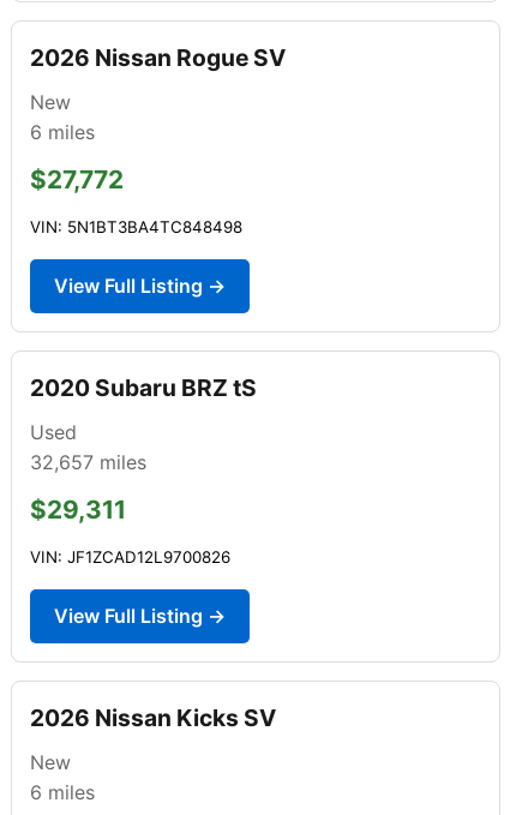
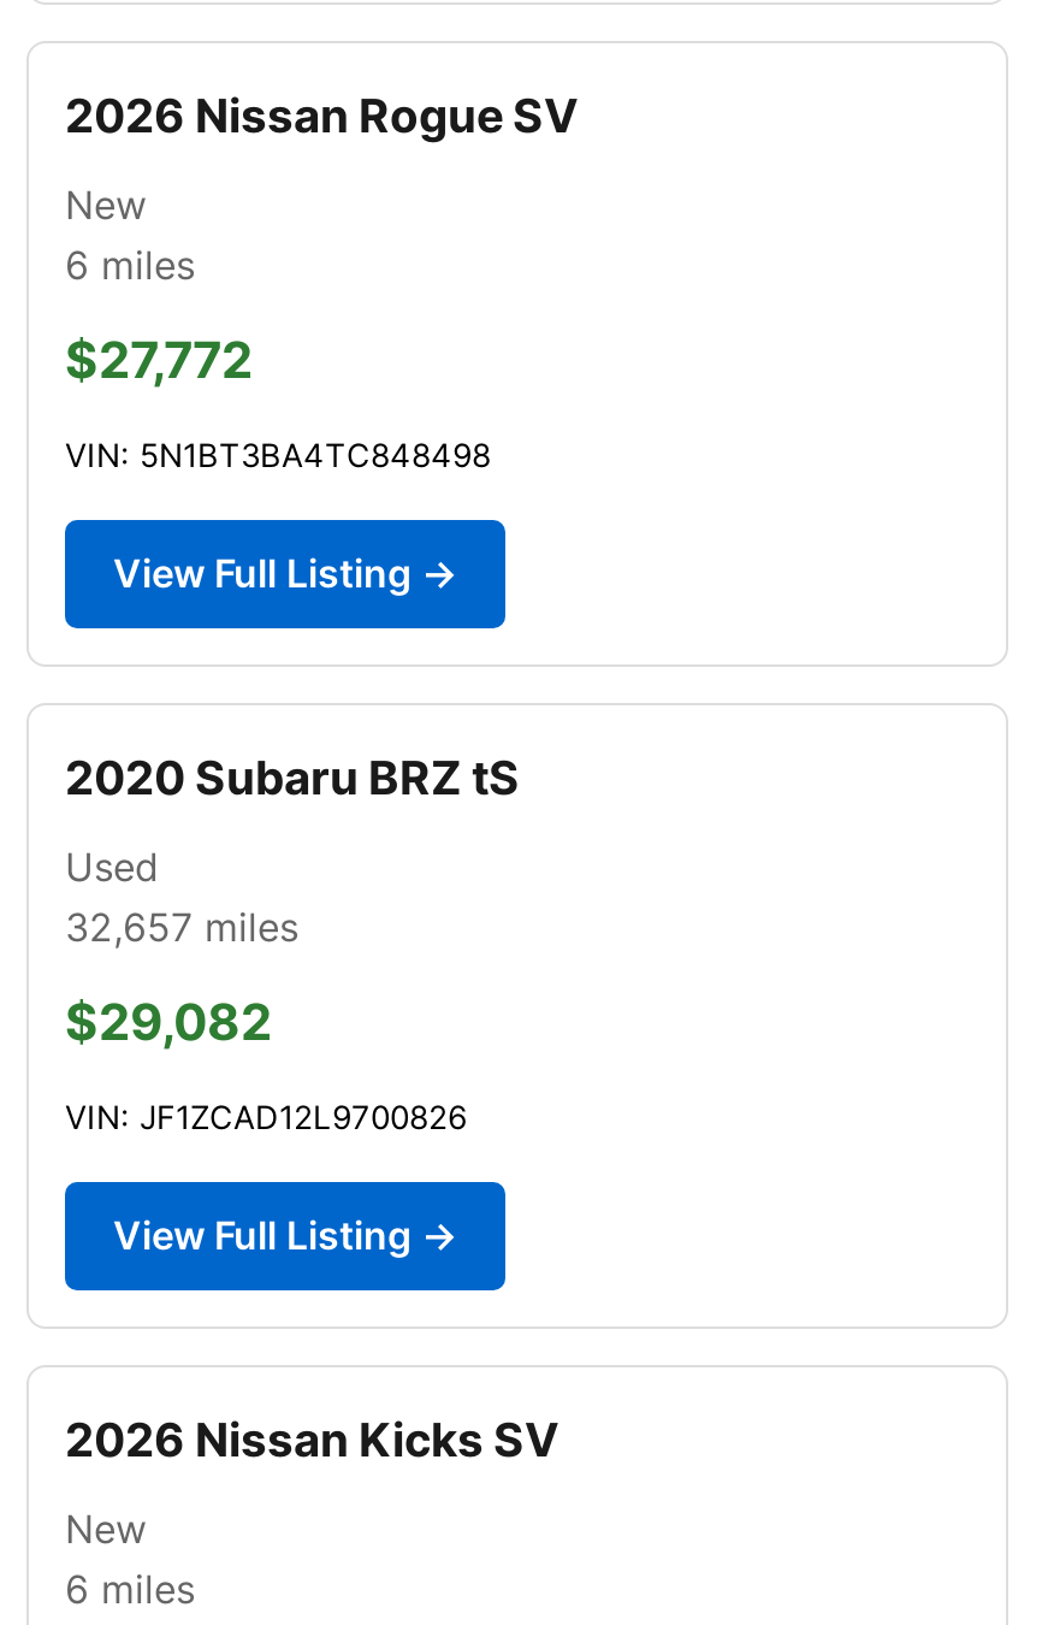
[30,494,126,524] $29,311 -> [65,992,272,1052] $29,082

